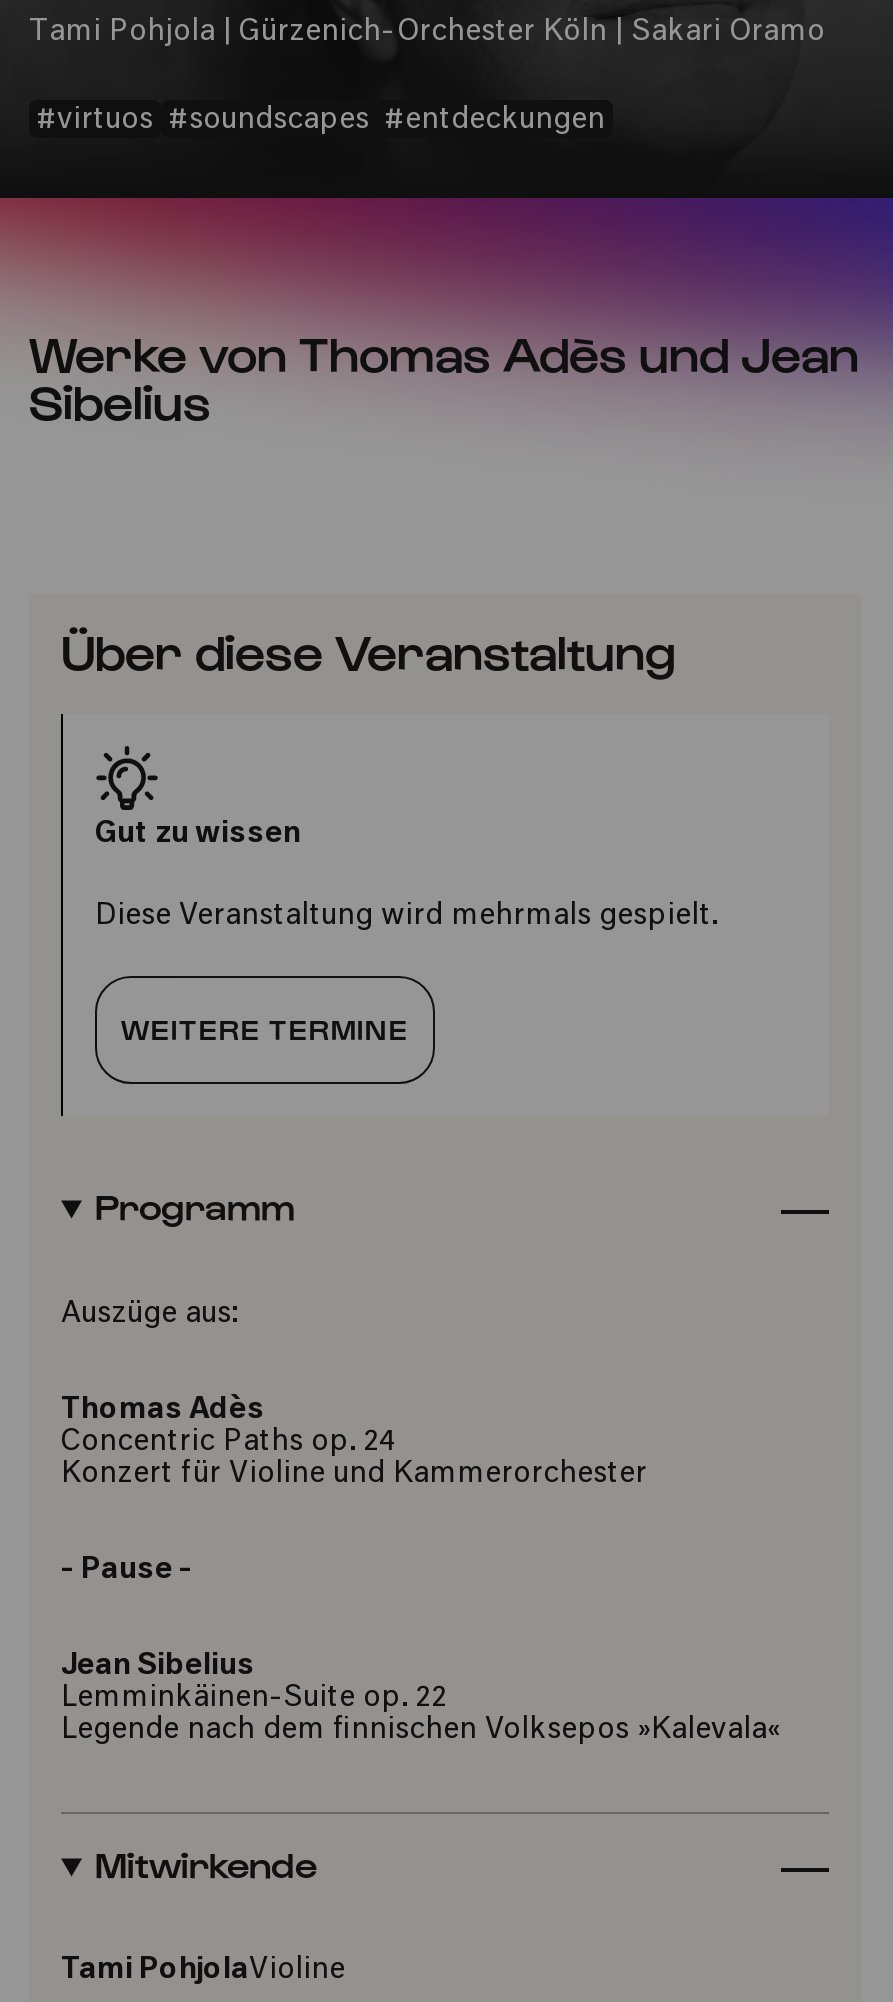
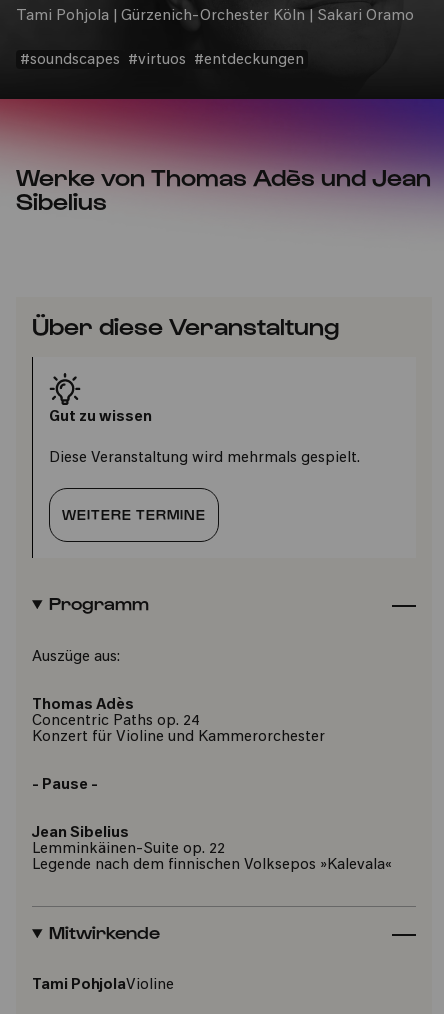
[37,106,605,136] #virtuos #soundscapes #entdeckungen -> [20,53,304,68] #soundscapes #virtuos #entdeckungen

